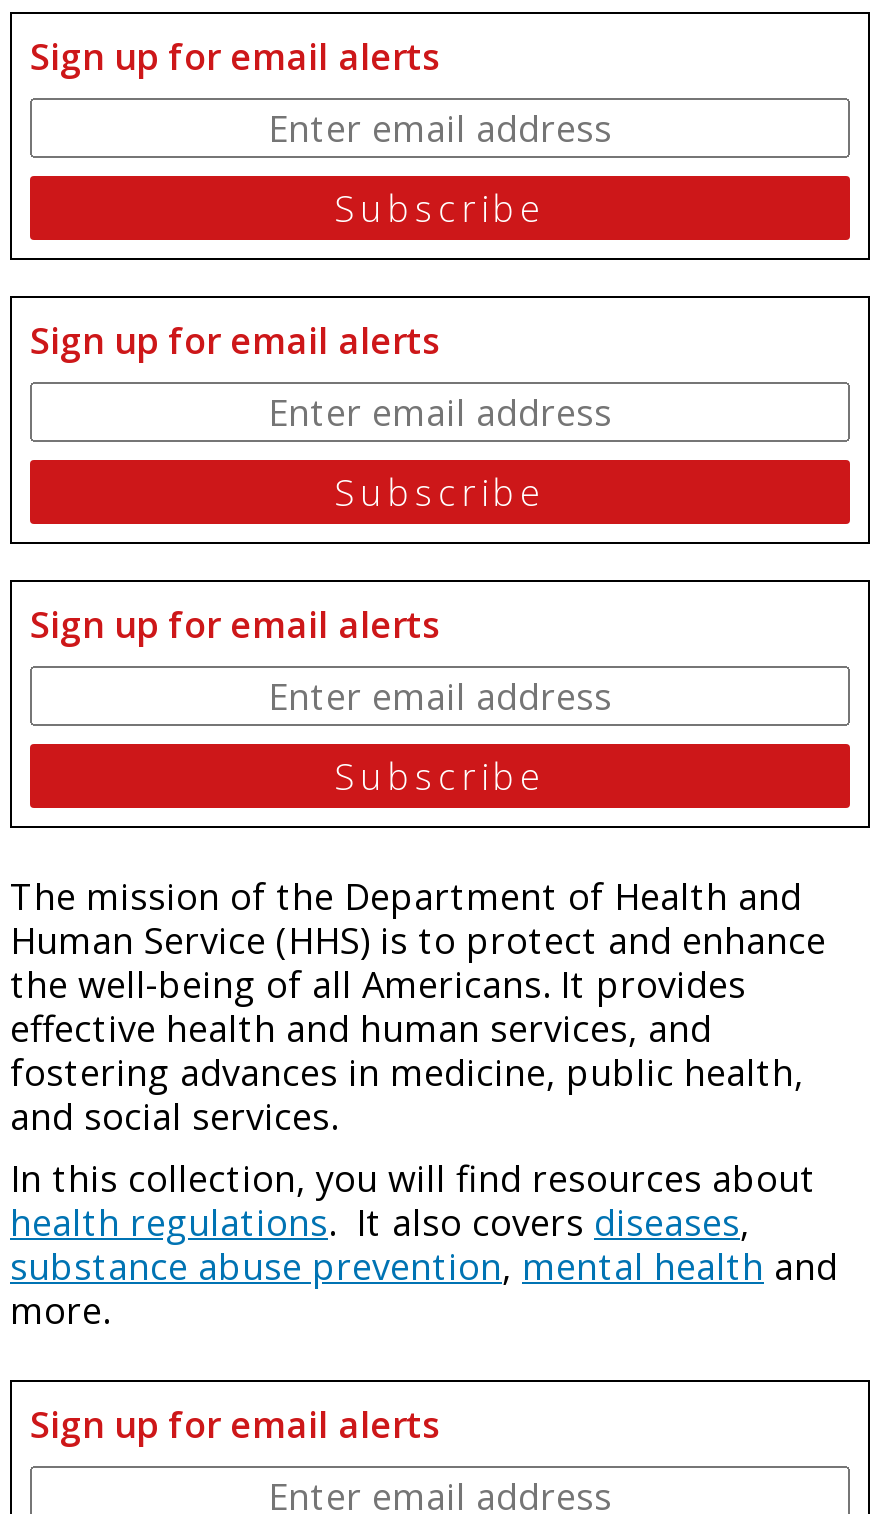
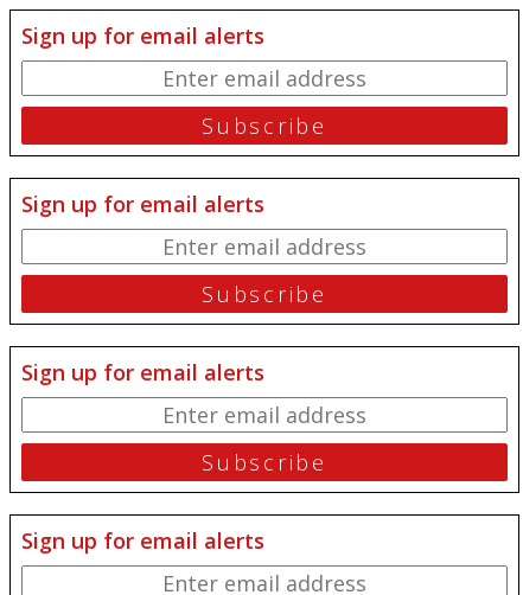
[10,871,838,1333] The mission of the Department of Health and | Human Service (HHS) is to protect and enhance | the well-being of all Americans. It provides | effective health and human services, and | fostering advances in medicine, public health, | and social services. | In this collection, you will find resources about | health regulations. It also covers diseases, | substance abuse prevention, mental health and | more. -> none

